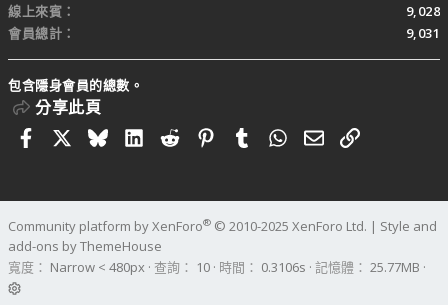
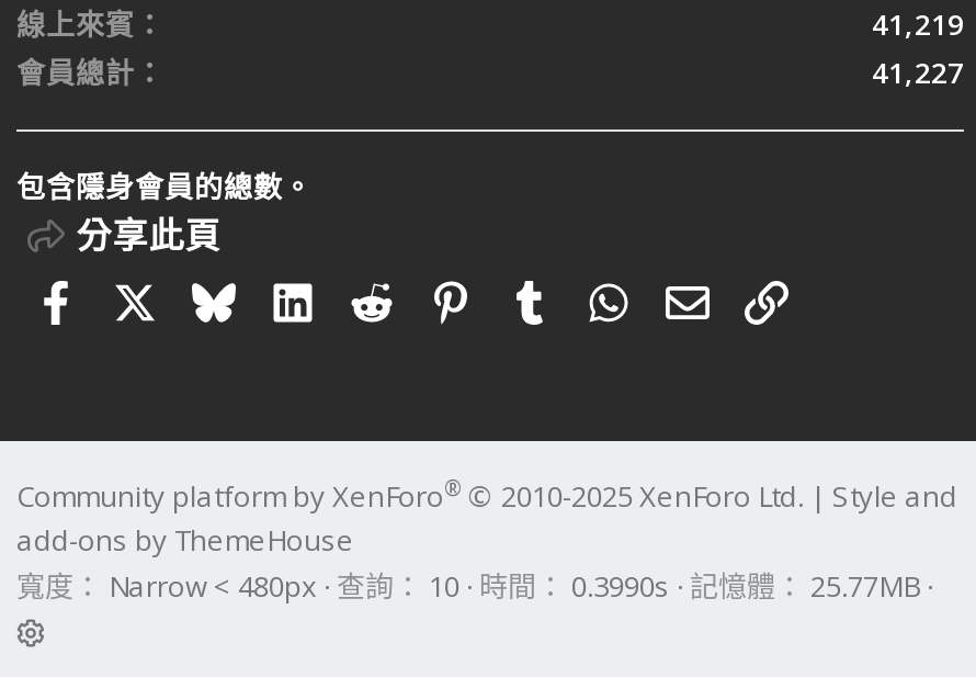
[405,2,440,20] 9,028 -> [872,5,964,45] 41,219
[405,24,440,42] 9,031 -> [872,54,964,93] 41,227
[154,258,420,276] 查詢 10 時間 0.3106s 記憶體 25.77MB -> [337,567,920,606] 查詢 10 時間 0.3990s 記憶體 25.77MB

